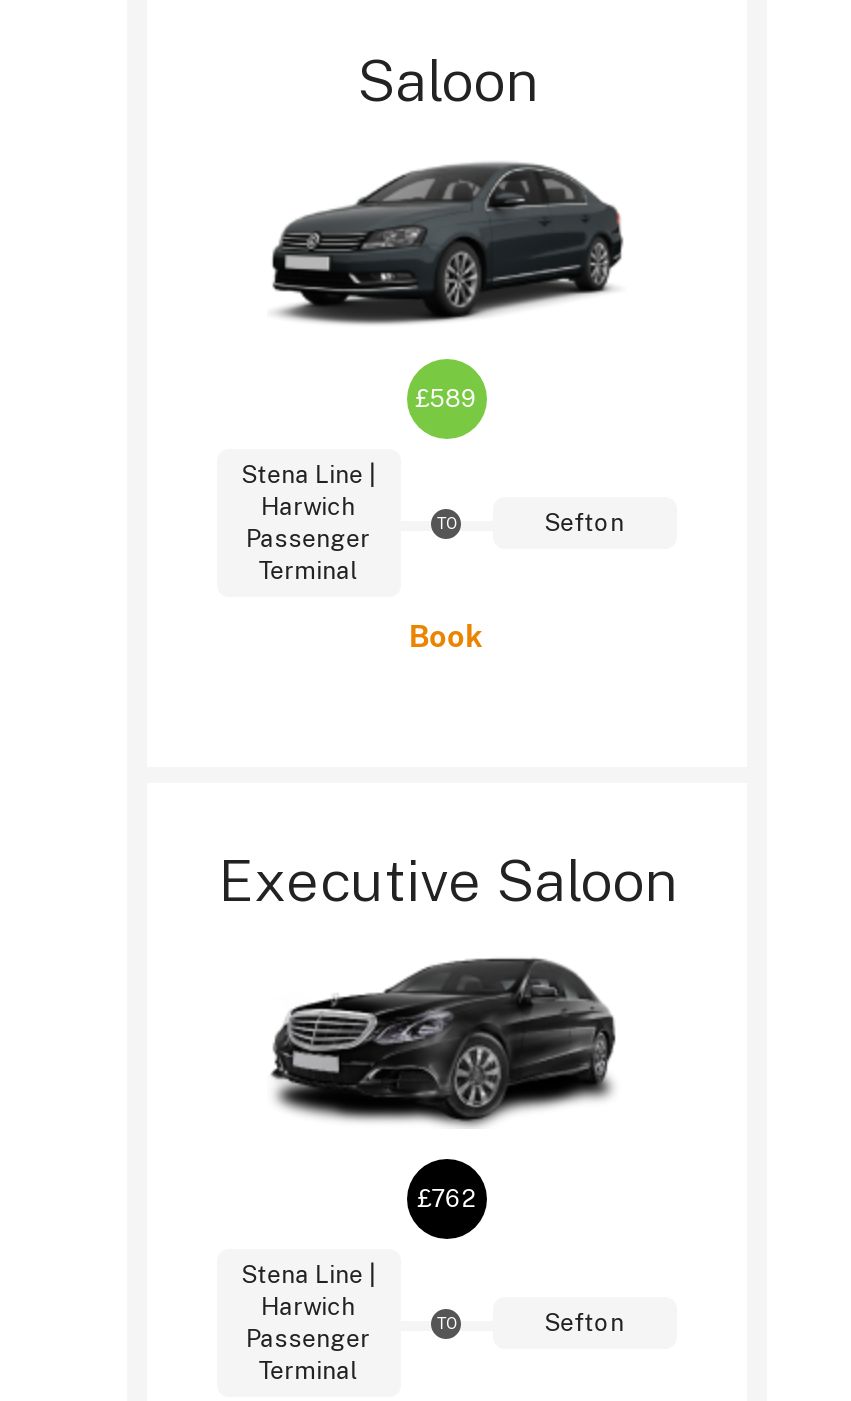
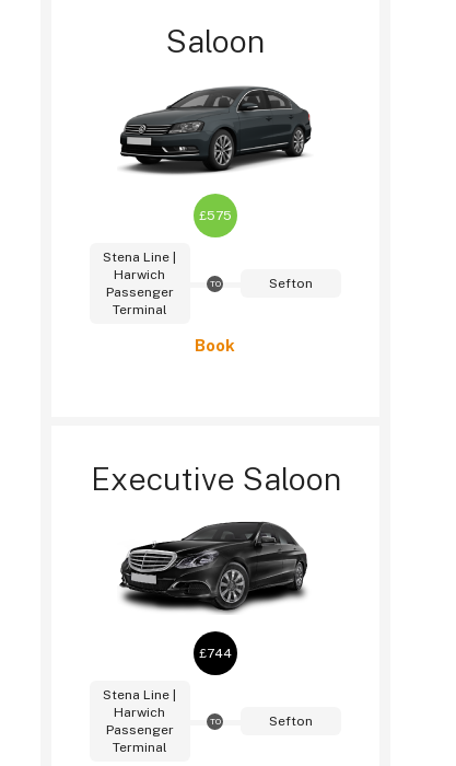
[415,386,477,414] £589 -> [199,208,231,224] £575
[417,1186,475,1214] £762 -> [199,646,231,661] £744

